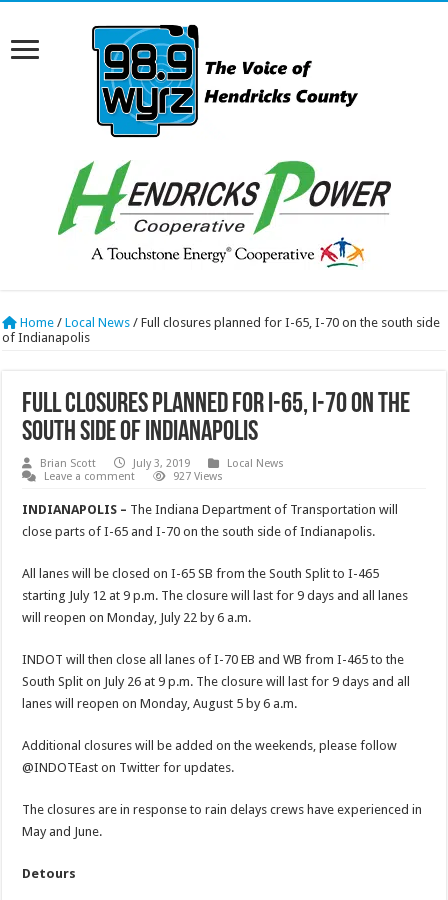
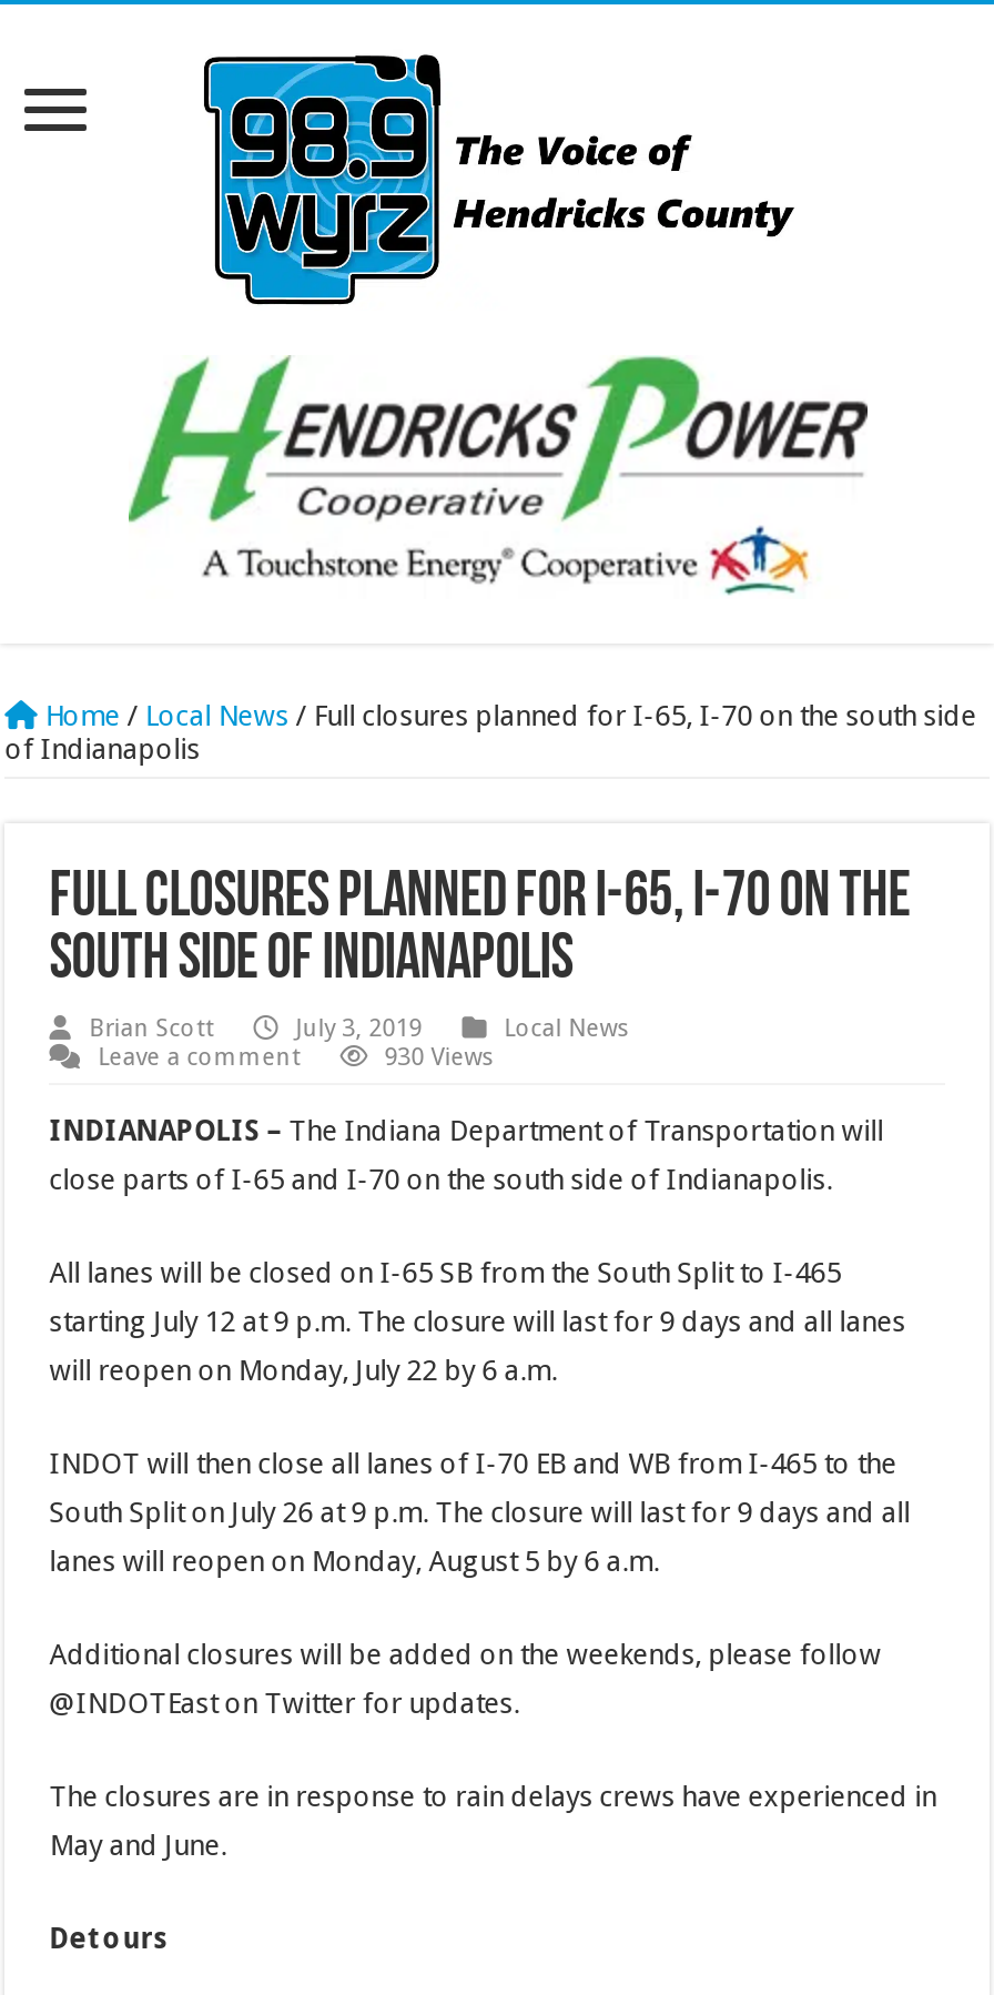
[173,470,223,483] 927 Views -> [384,1044,495,1073] 930 Views

